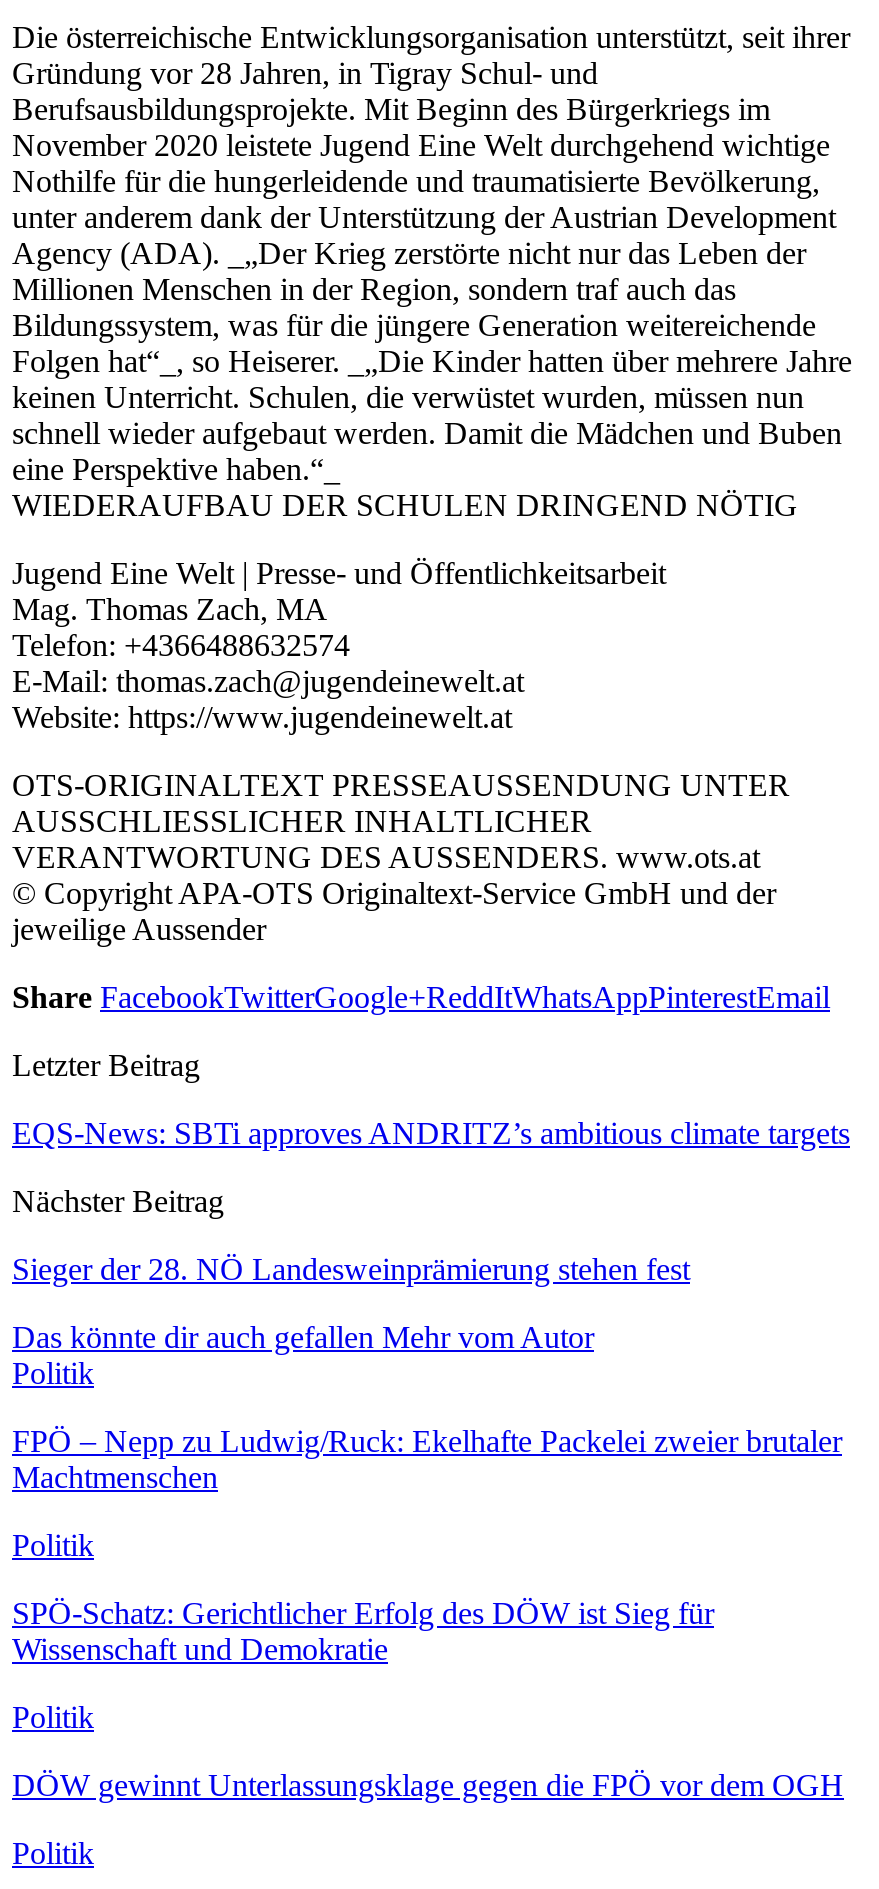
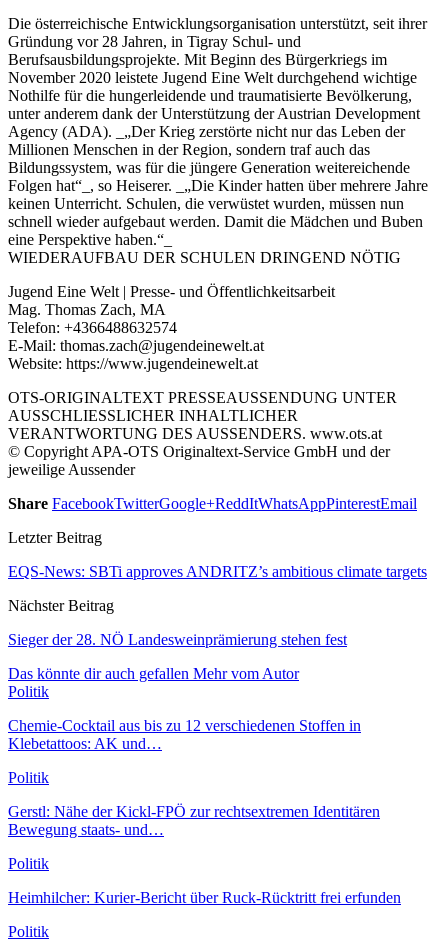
[12,1424,842,1494] FPÖ – Nepp zu Ludwig/Ruck: Ekelhafte Packelei zweier brutaler | Machtmenschen -> [8,717,361,752] Chemie-Cocktail aus bis zu 12 verschiedenen Stoffen in | Klebetattoos: AK und…
[12,1596,714,1666] SPÖ-Schatz: Gerichtlicher Erfolg des DÖW ist Sieg für | Wissenschaft und Demokratie -> [8,803,380,838] Gerstl: Nähe der Kickl-FPÖ zur rechtsextremen Identitären | Bewegung staats- und…
[12,1768,844,1802] DÖW gewinnt Unterlassungsklage gegen die FPÖ vor dem OGH -> [8,889,401,906] Heimhilcher: Kurier-Bericht über Ruck-Rücktritt frei erfunden

